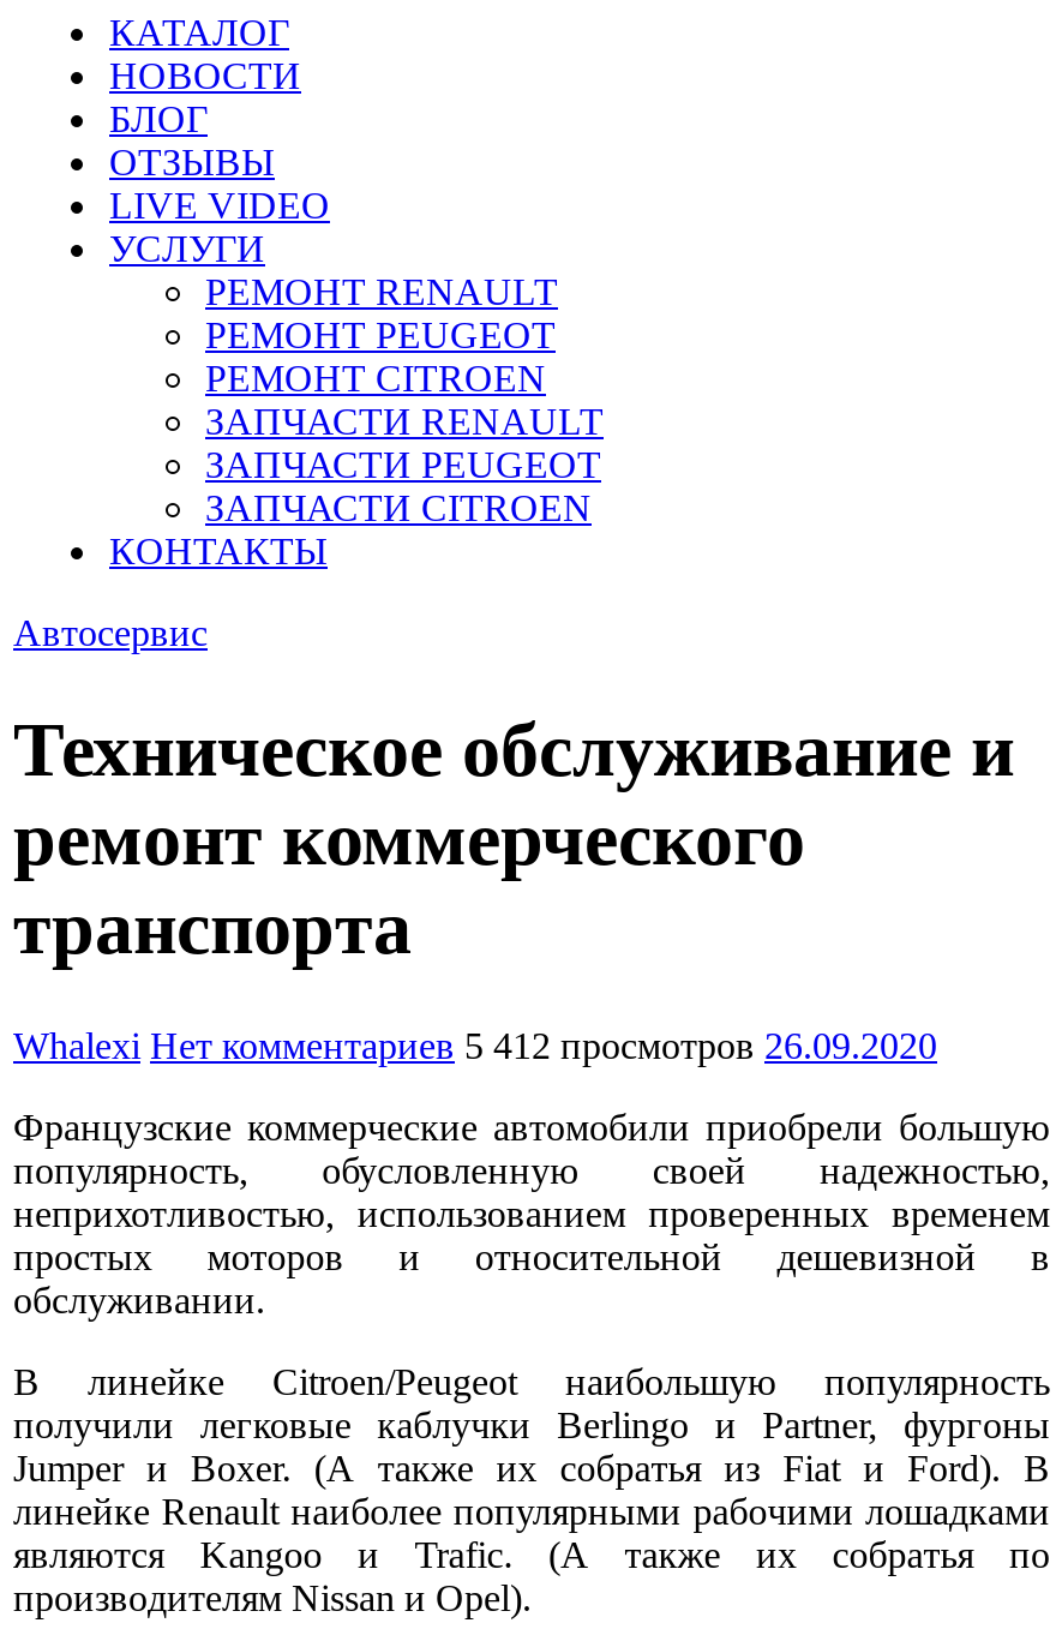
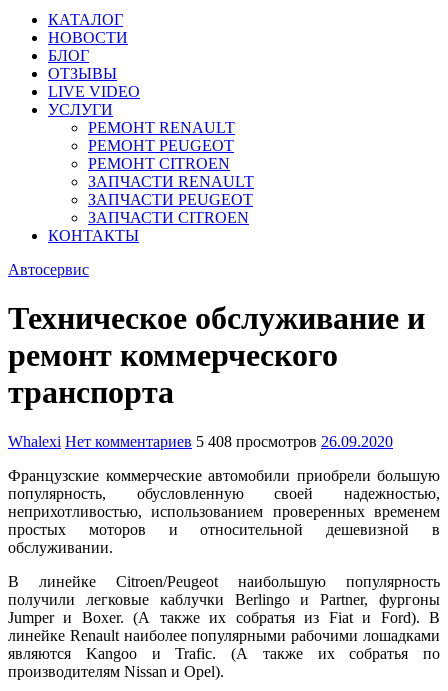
[13,1025,937,1066] Whalexi Нет комментариев 5 412 просмотров 26.09.2020 -> [8,433,393,450] Whalexi Нет комментариев 5 408 просмотров 26.09.2020

